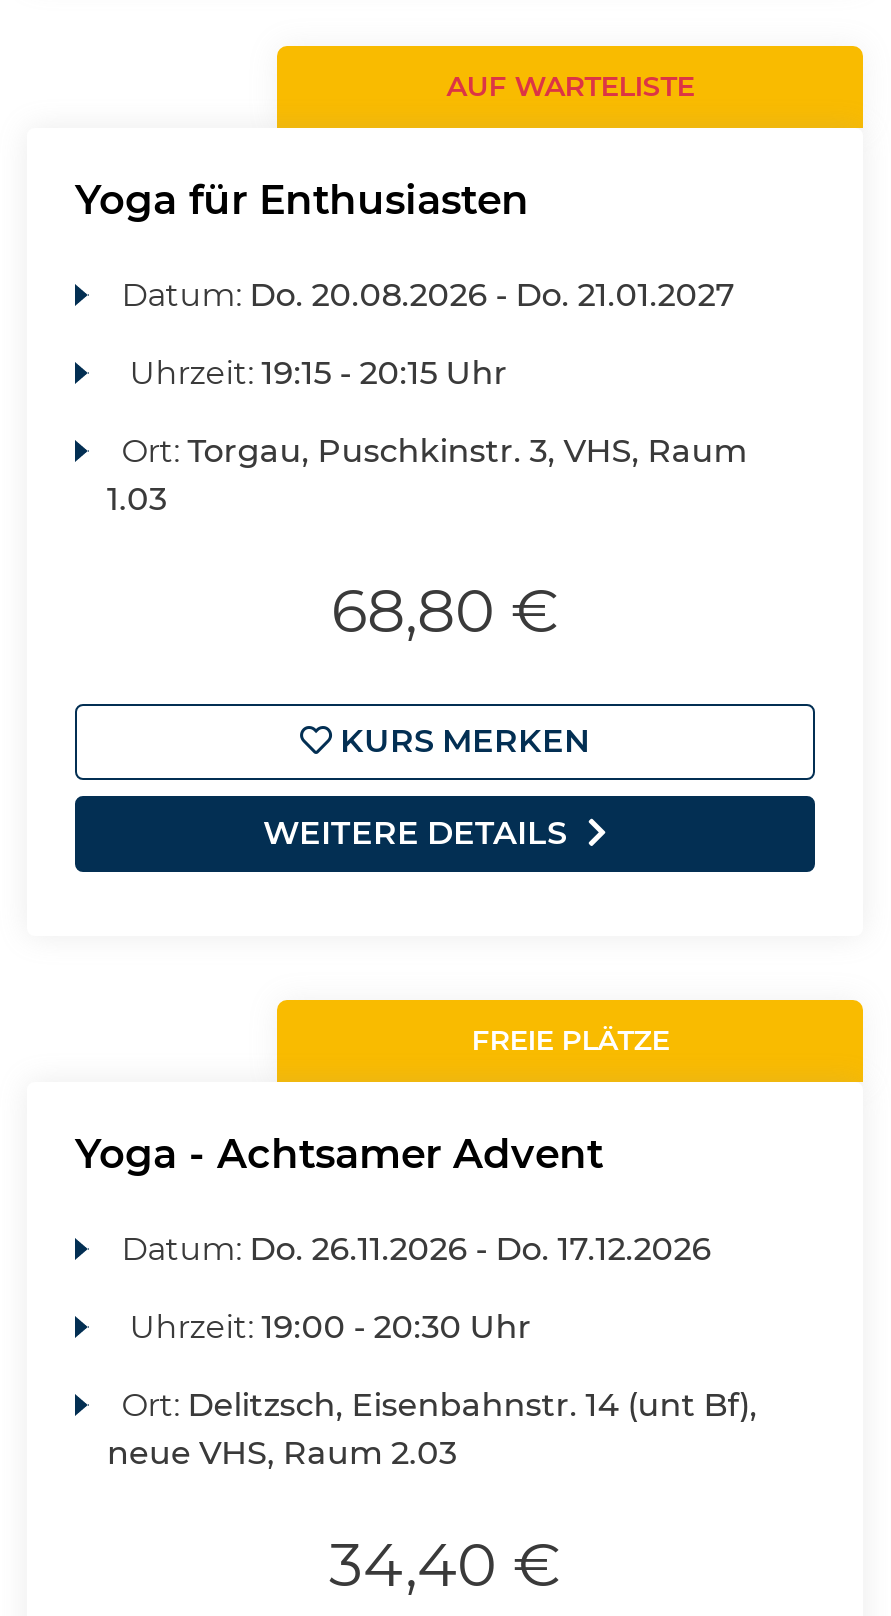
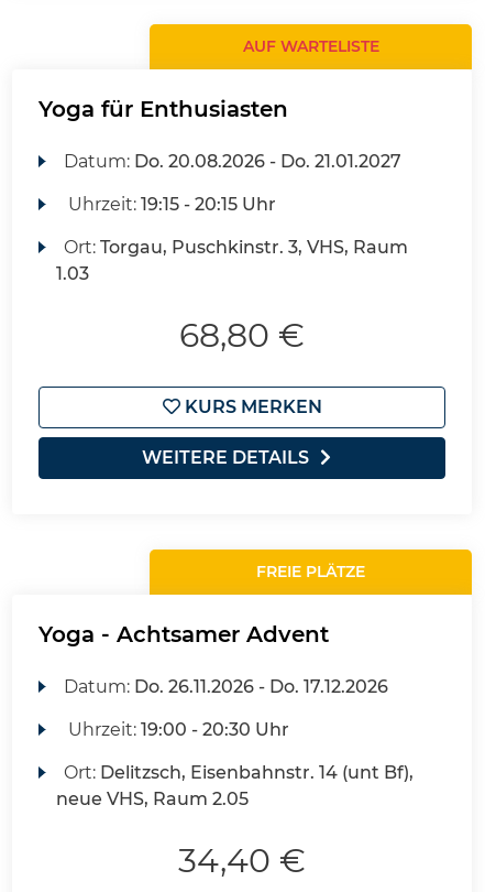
[107,1434,457,1472] neue VHS, Raum 2.03 -> [56,788,249,809] neue VHS, Raum 2.05

